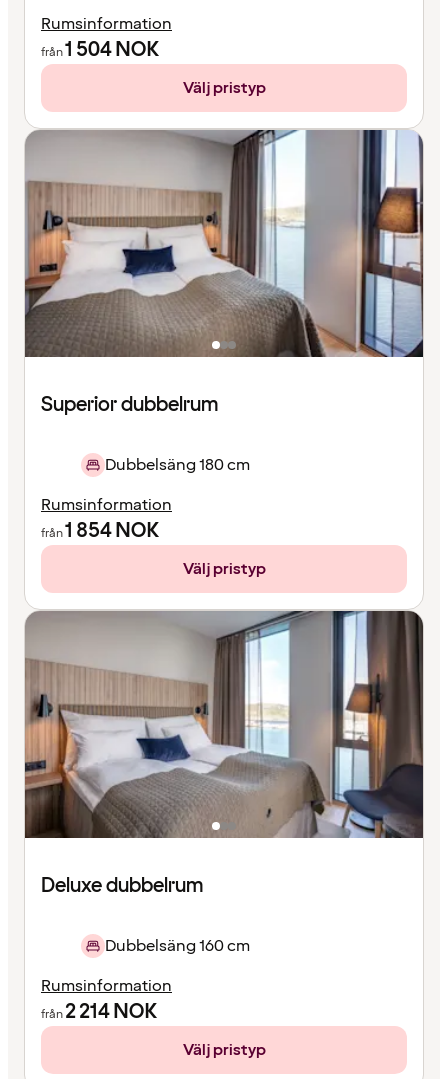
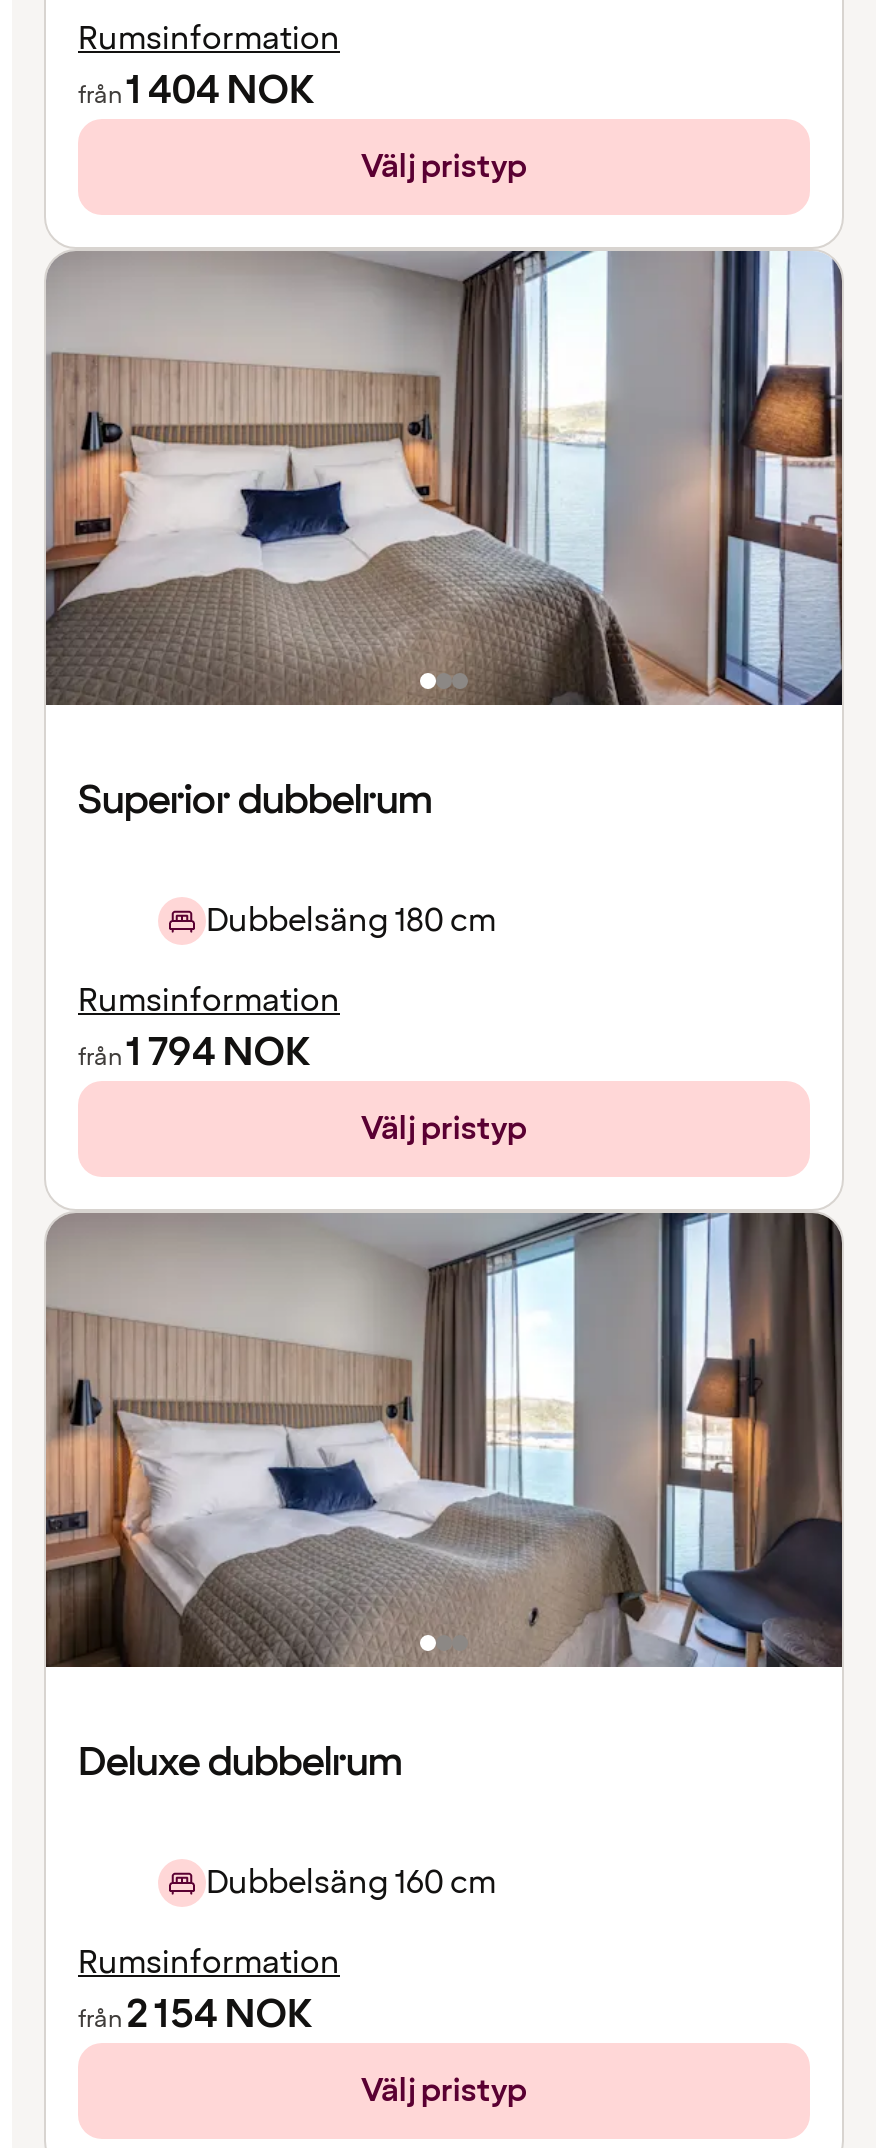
[41,36,159,64] från 1 504 NOK -> [78,63,314,119] från 1 404 NOK
[41,517,159,545] från 1 854 NOK -> [78,1025,310,1081] från 1 794 NOK
[41,998,157,1026] från2 214 NOK -> [78,1987,312,2043] från2 154 NOK

